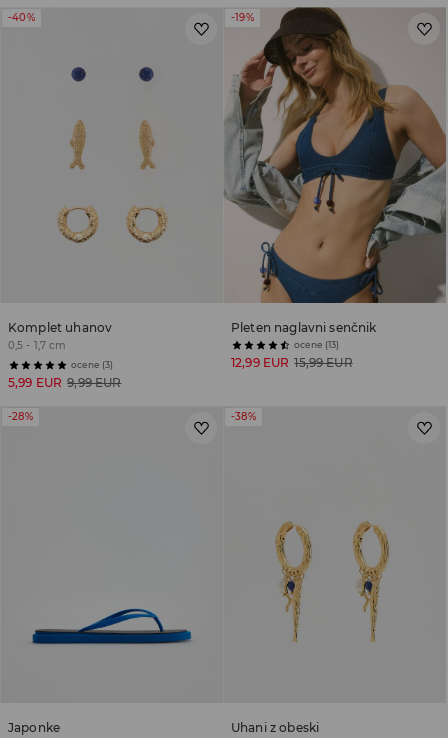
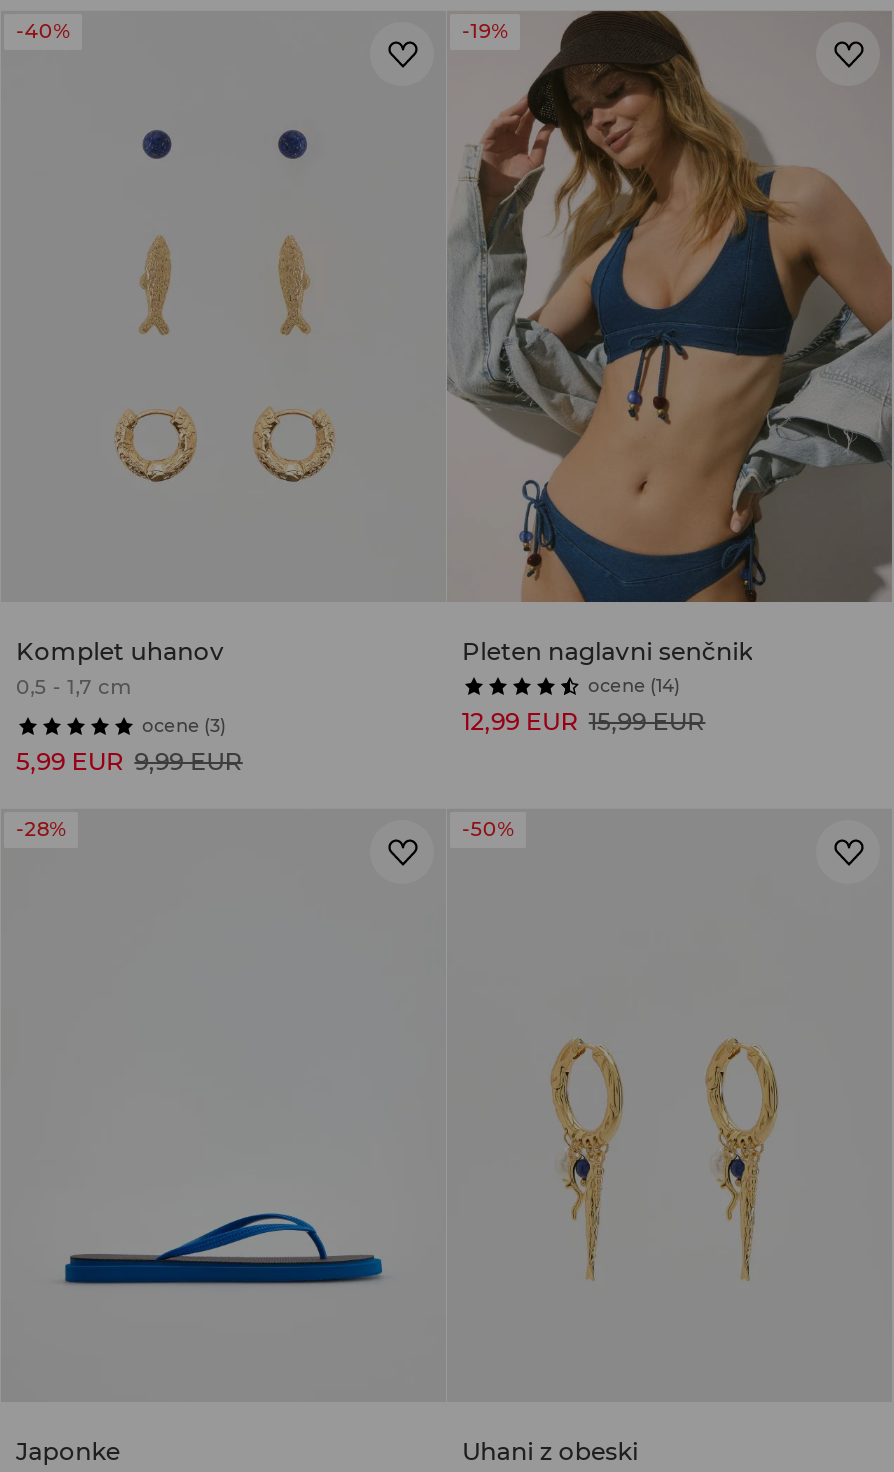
[294,339,339,350] ocene (13) -> [588,675,680,697] ocene (14)
[231,410,256,423] -38% -> [462,817,514,843] -50%

